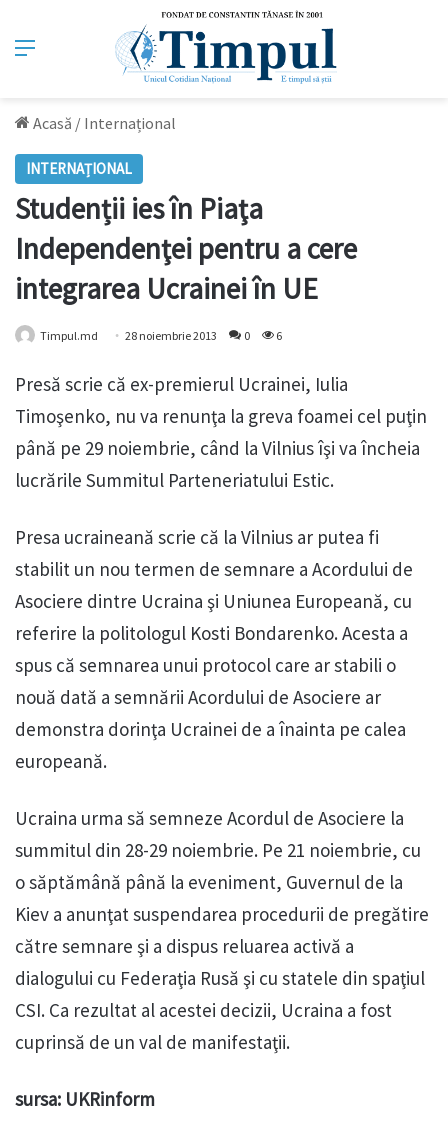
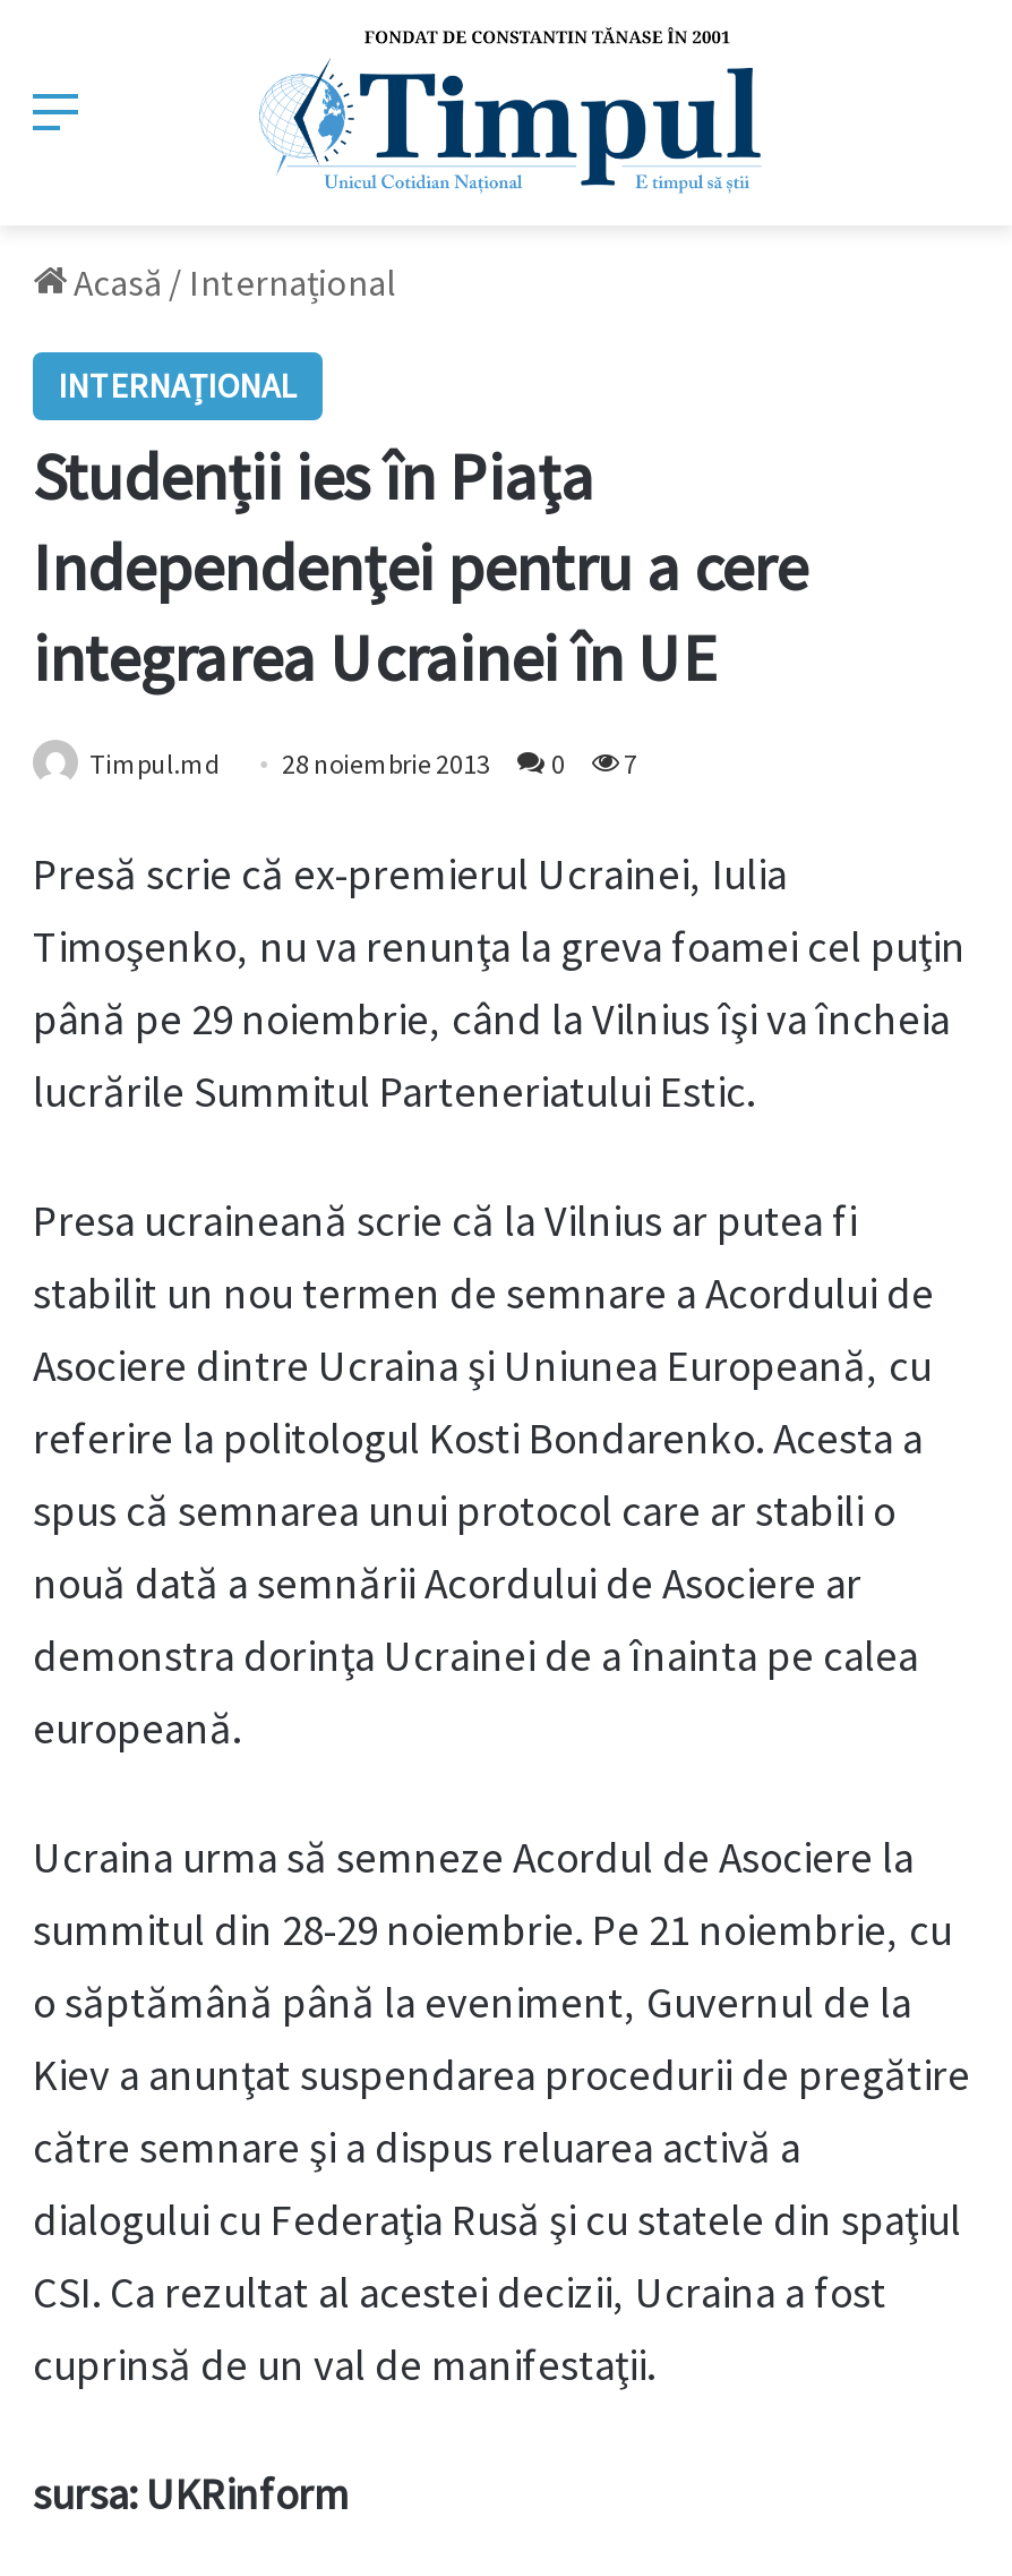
[40,328,282,343] Timpul.md 28 noiembrie 2013 0 6 -> [89,747,637,781] Timpul.md 28 noiembrie 2013 0 7

